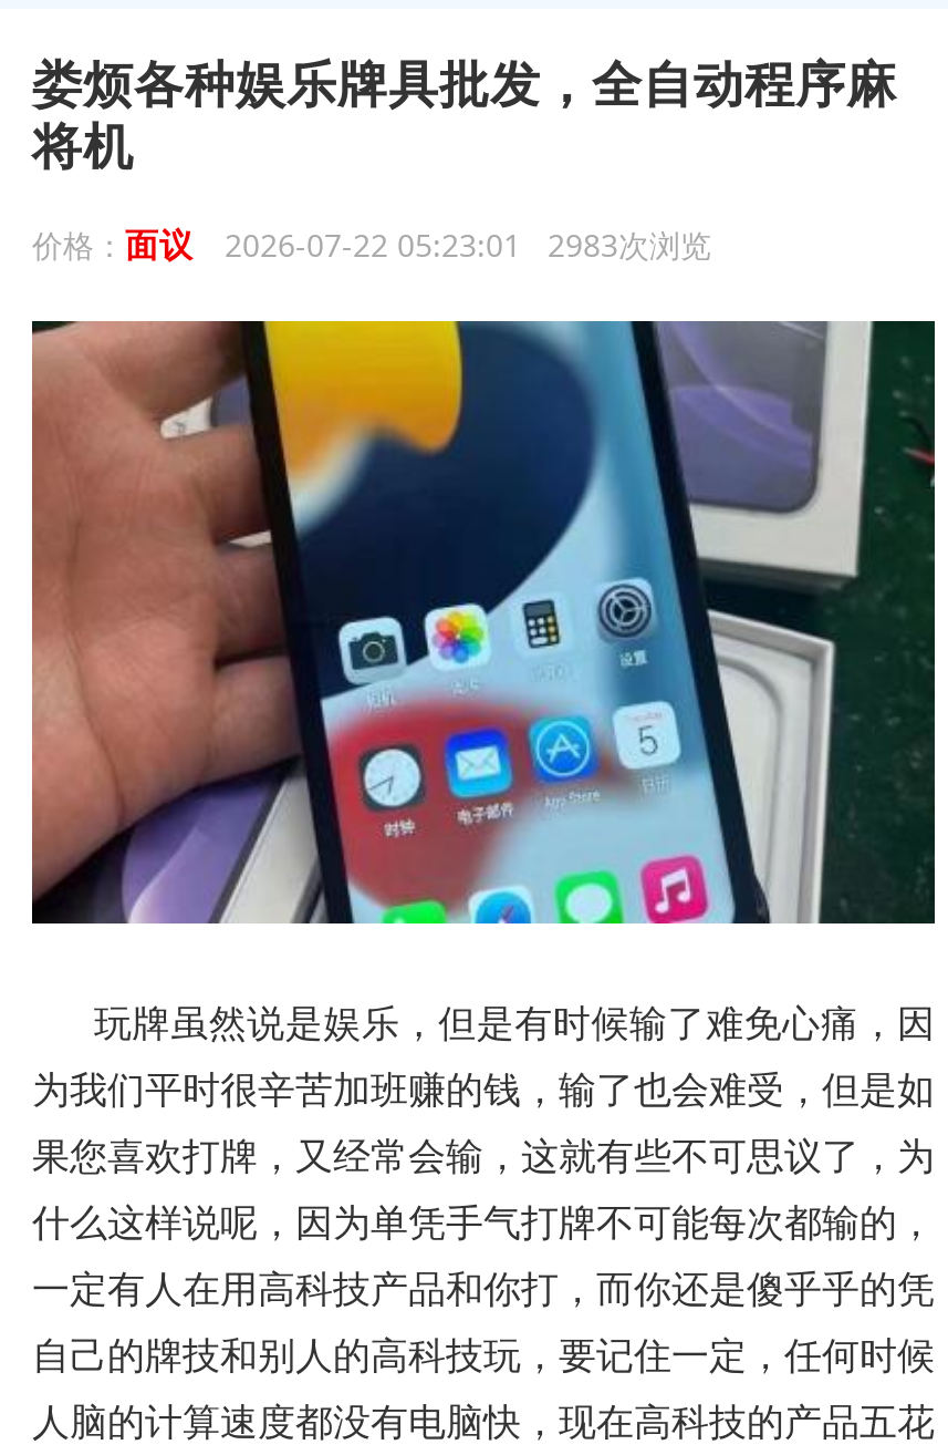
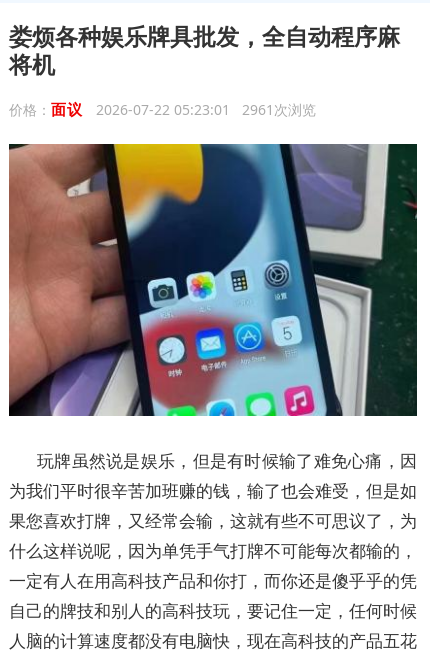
[32,221,711,266] 价格：面议 2026-07-22 05:23:01 2983次浏览 -> [9,99,316,119] 价格：面议 2026-07-22 05:23:01 2961次浏览

